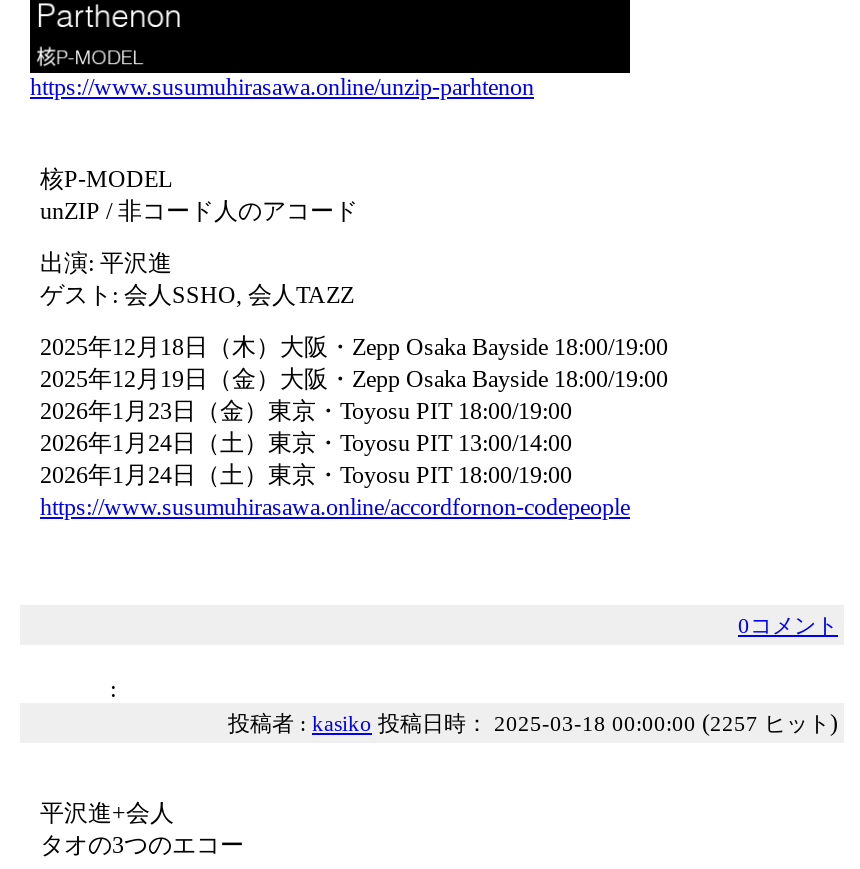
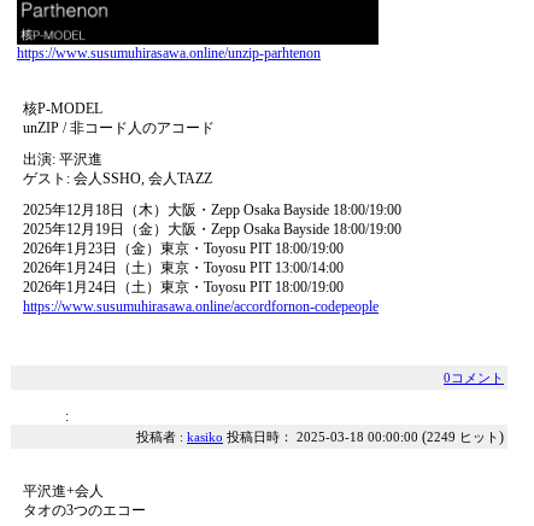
[228,709,838,737] 投稿者 : kasiko 投稿日時： 2025-03-18 00:00:00 (2257 ヒット) -> [136,428,504,445] 投稿者 : kasiko 投稿日時： 2025-03-18 00:00:00 (2249 ヒット)

